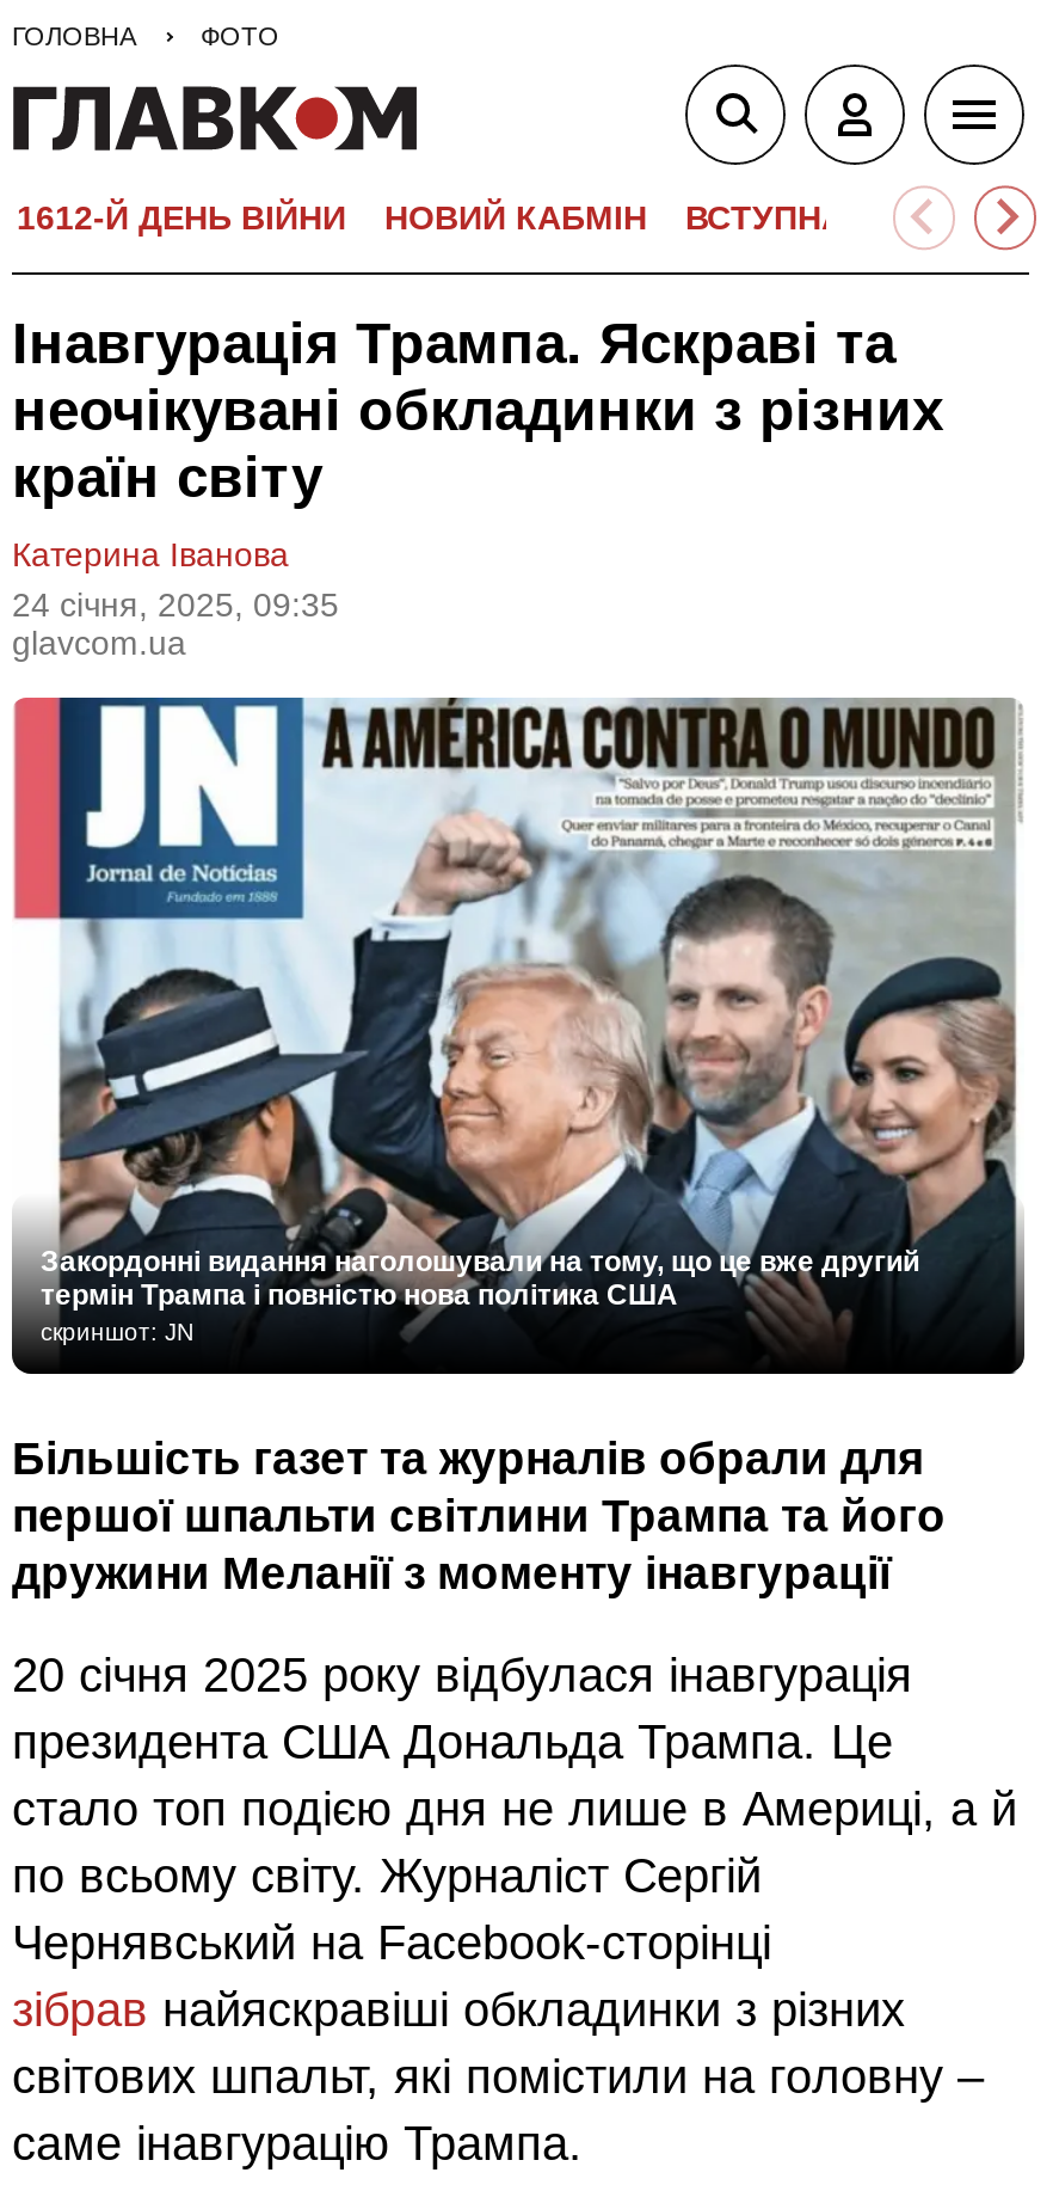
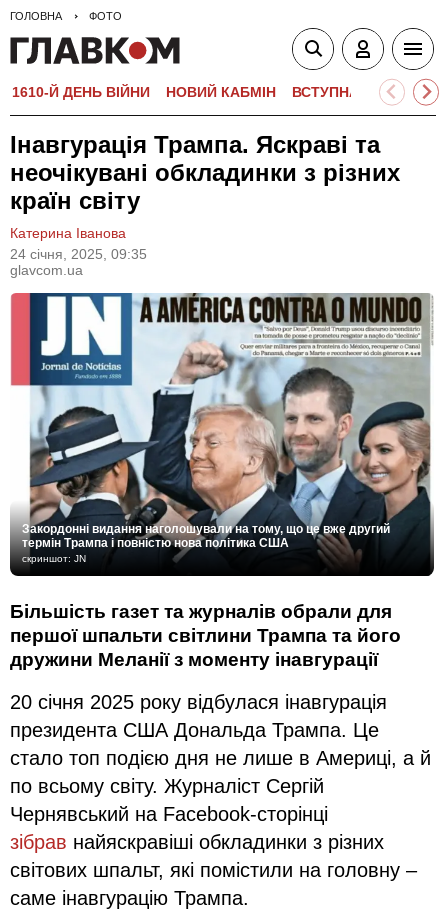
[17,198,346,237] 1612-Й ДЕНЬ ВІЙНИ -> [12,84,150,100] 1610-Й ДЕНЬ ВІЙНИ

